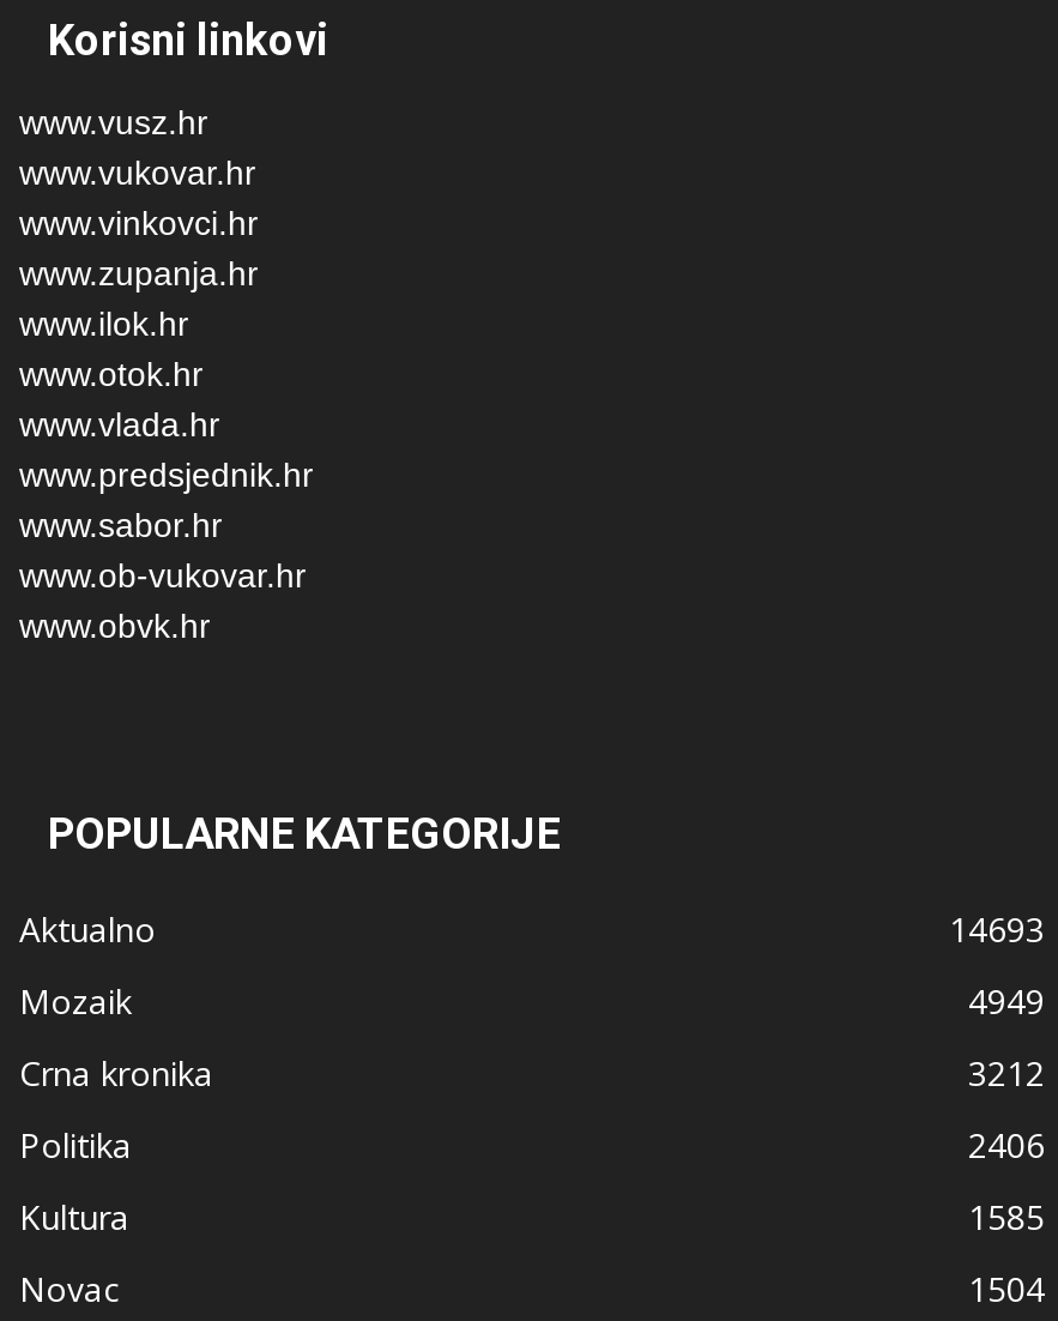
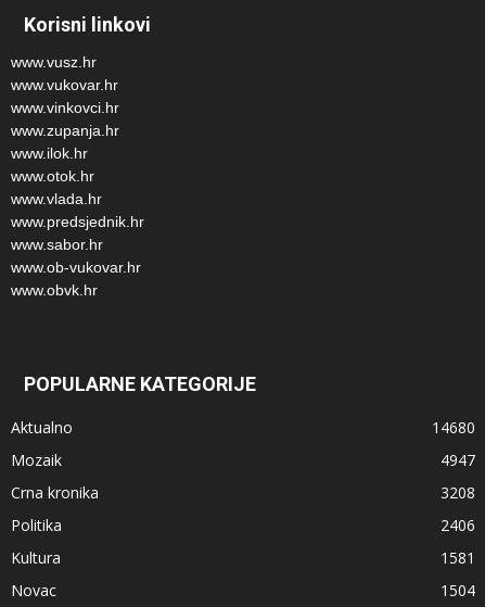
[949,905,1045,951] 14693 -> [432,418,475,438] 14680
[968,977,1045,1023] 4949 -> [441,450,475,471] 4947
[968,1049,1045,1094] 3212 -> [441,483,475,503] 3208
[968,1193,1045,1238] 1585 -> [441,548,475,568] 1581

